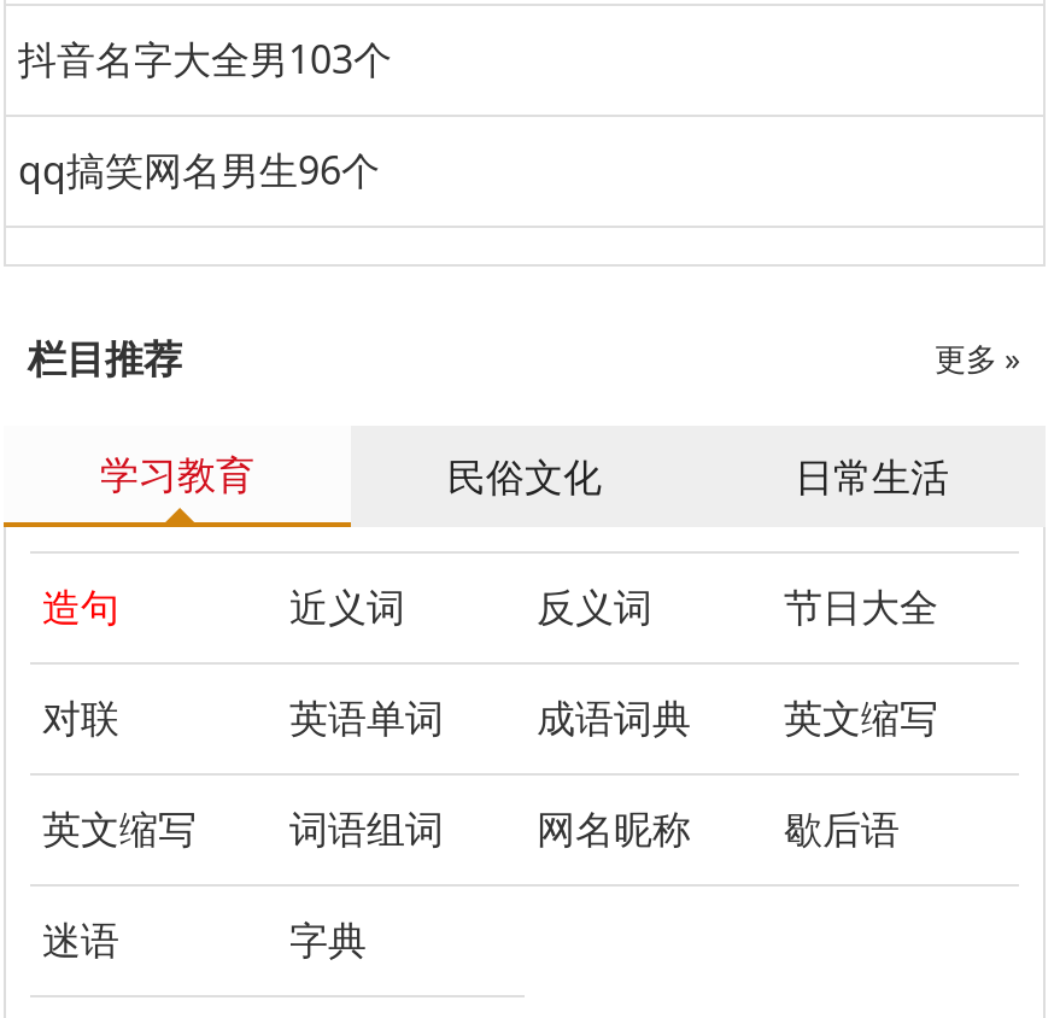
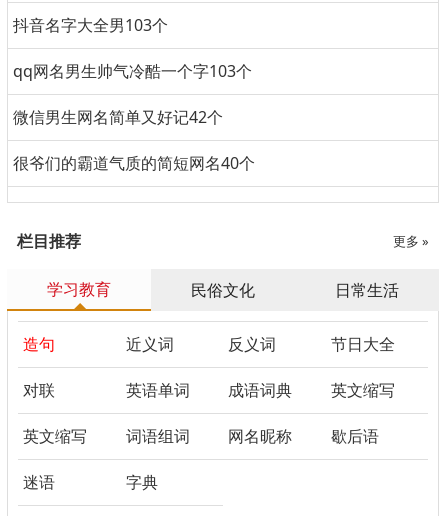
[18,144,380,197] qq搞笑网名男生96个 -> [13,60,255,174] qq网名男生帅气冷酷一个字103个 | 微信男生网名简单又好记42个 | 很爷们的霸道气质的简短网名40个

